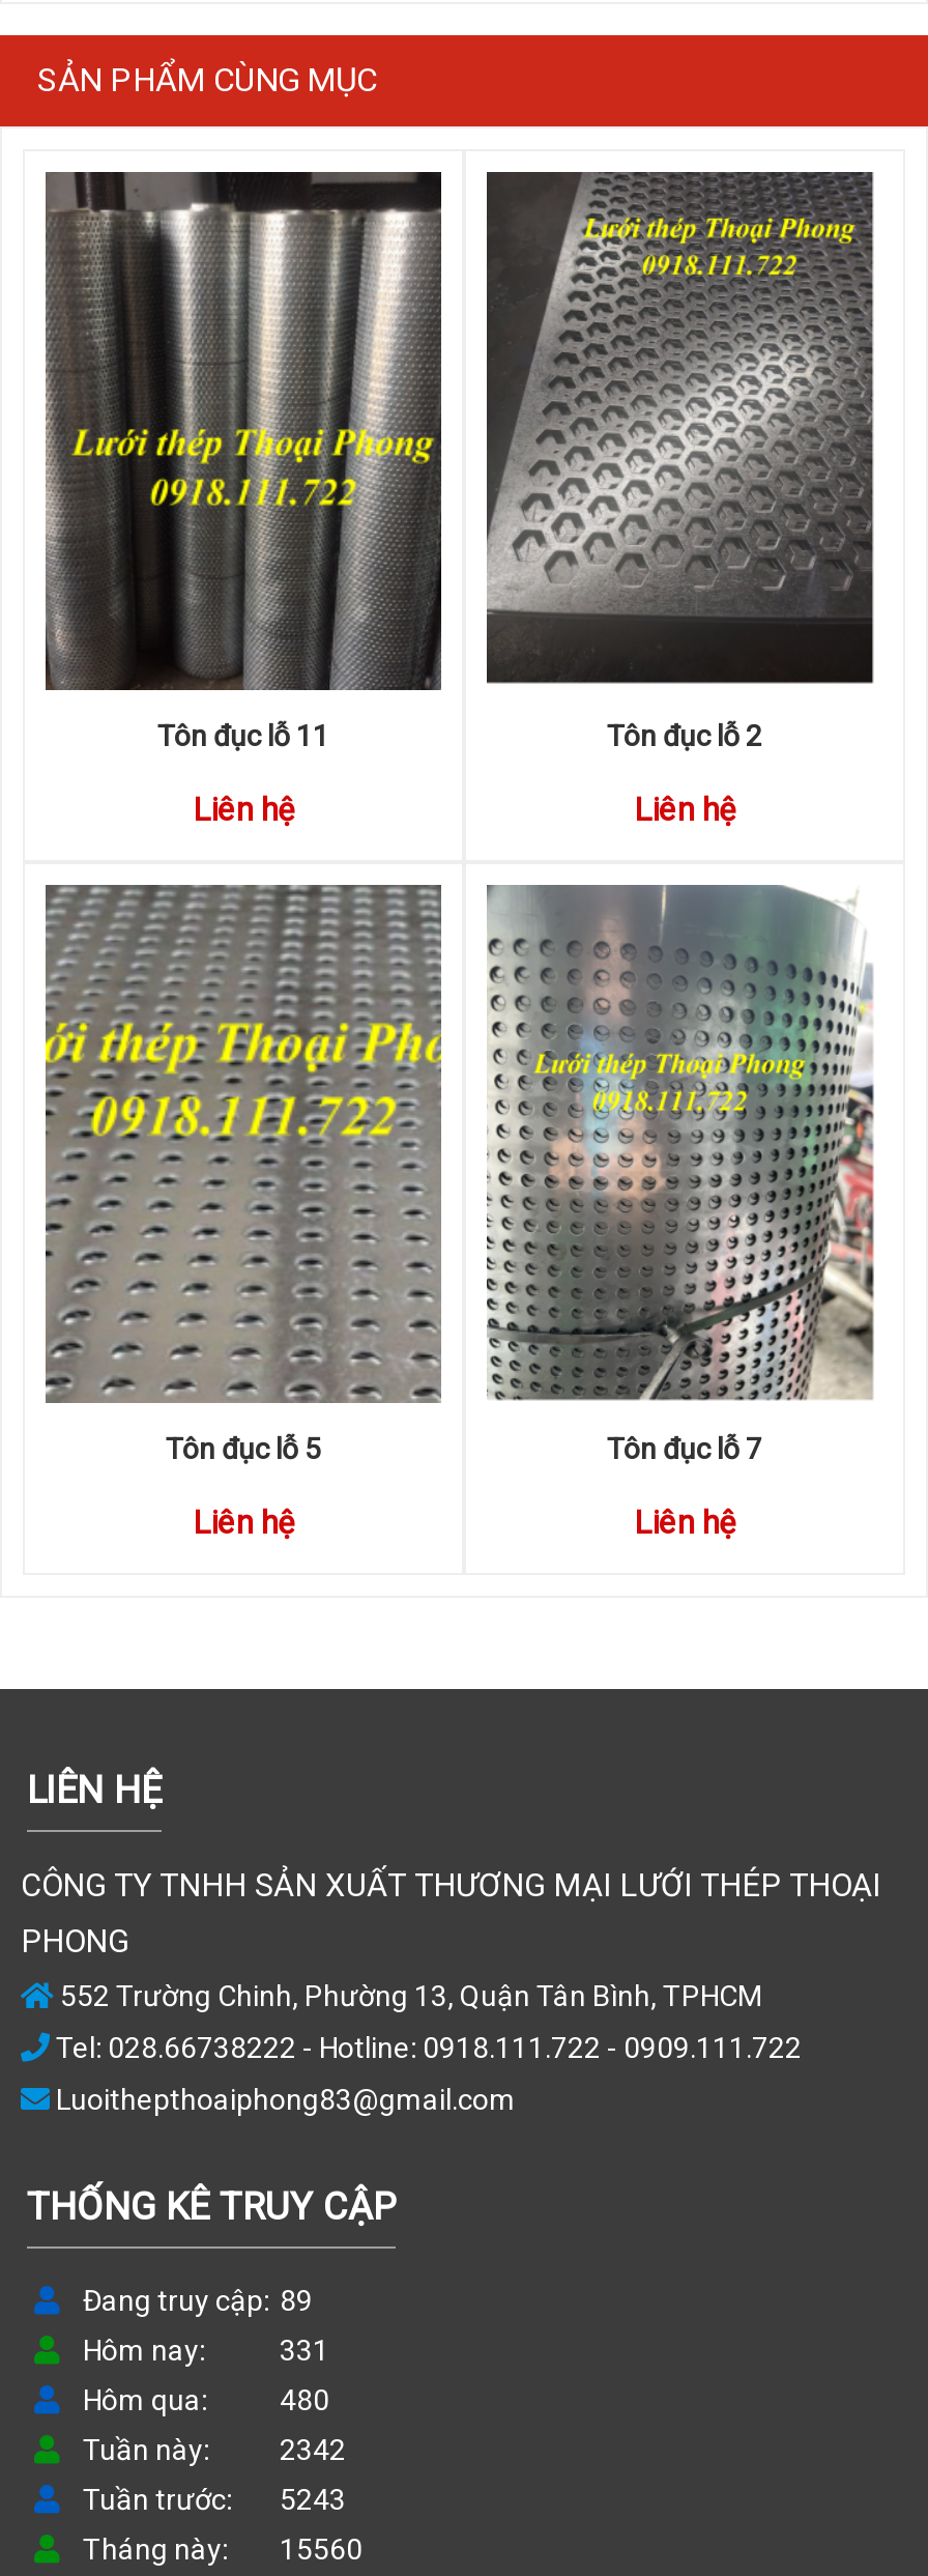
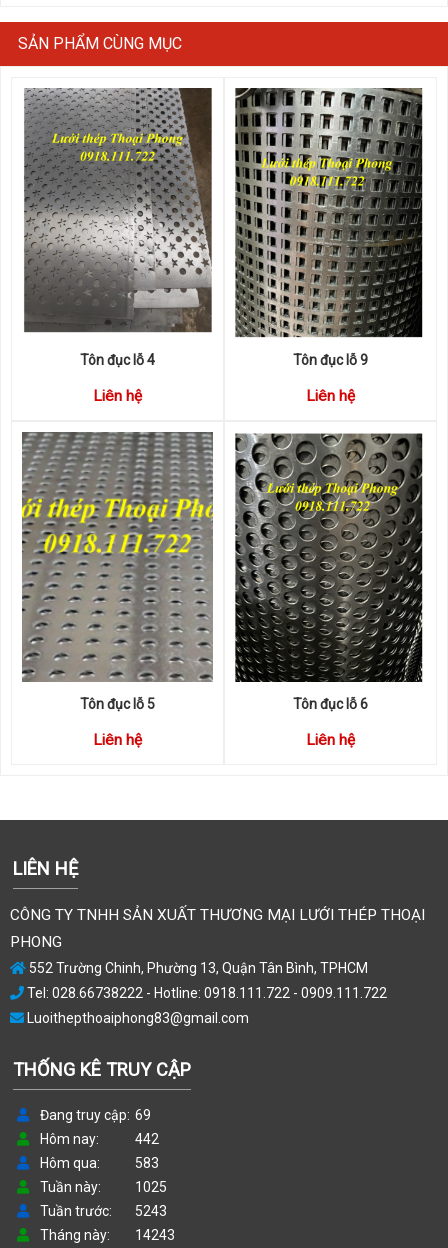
[44,172,443,753] [image] | Tôn đục lỗ 11 -> [22,88,213,368] [image] | Tôn đục lỗ 4
[485,170,874,753] [image] | Tôn đục lỗ 2 -> [235,88,423,368] [image] | Tôn đục lỗ 9
[487,883,874,1466] [image] | Tôn đục lỗ 7 -> [234,432,423,712] [image] | Tôn đục lỗ 6
[83,2284,313,2317] Đang truy cập 89 -> [40,1107,151,1123] Đang truy cập 69
[280,2334,329,2367] 331 -> [135,1131,159,1147] 442
[280,2384,329,2417] 480 -> [135,1155,159,1171] 583
[280,2433,346,2467] 2342 -> [135,1179,167,1195] 1025
[83,2533,363,2566] Tháng này 15560 -> [40,1227,175,1243] Tháng này 14243

